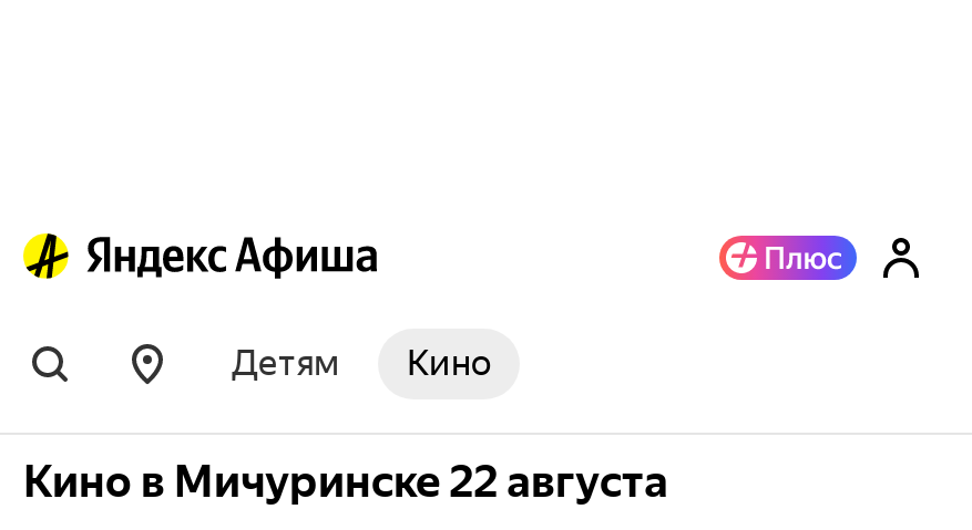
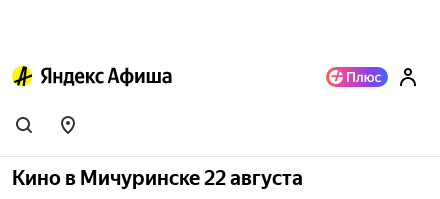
[232,342,491,384] Детям | Кино -> none

